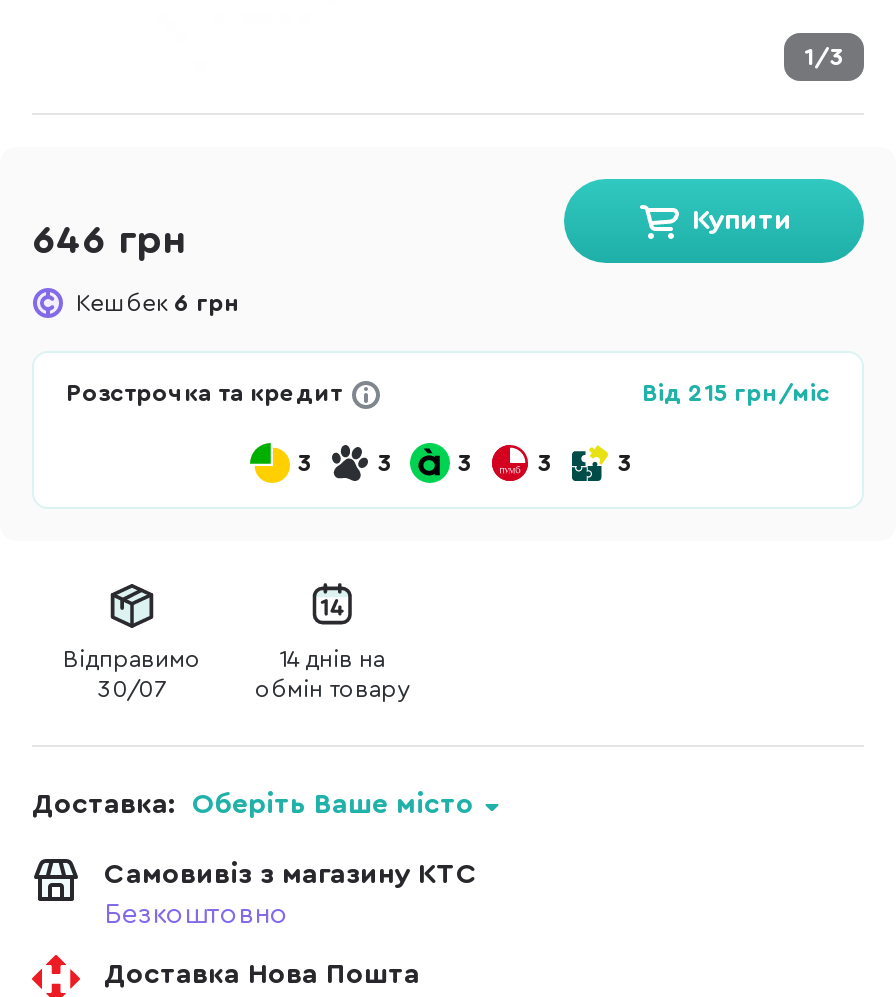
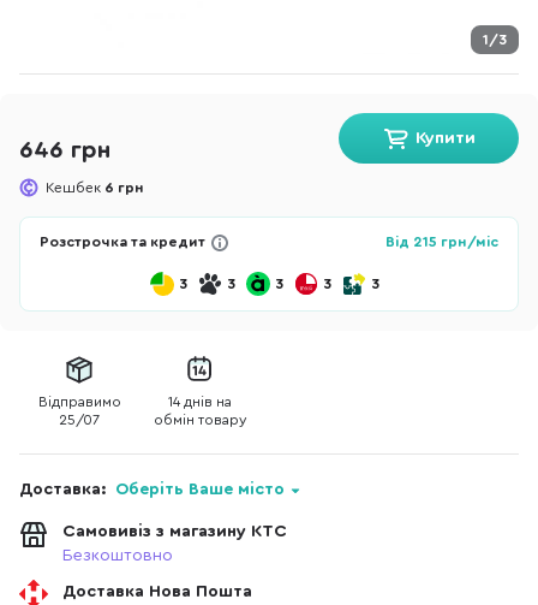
[98,677,166,701] 30/07 -> [59,413,100,427] 25/07

